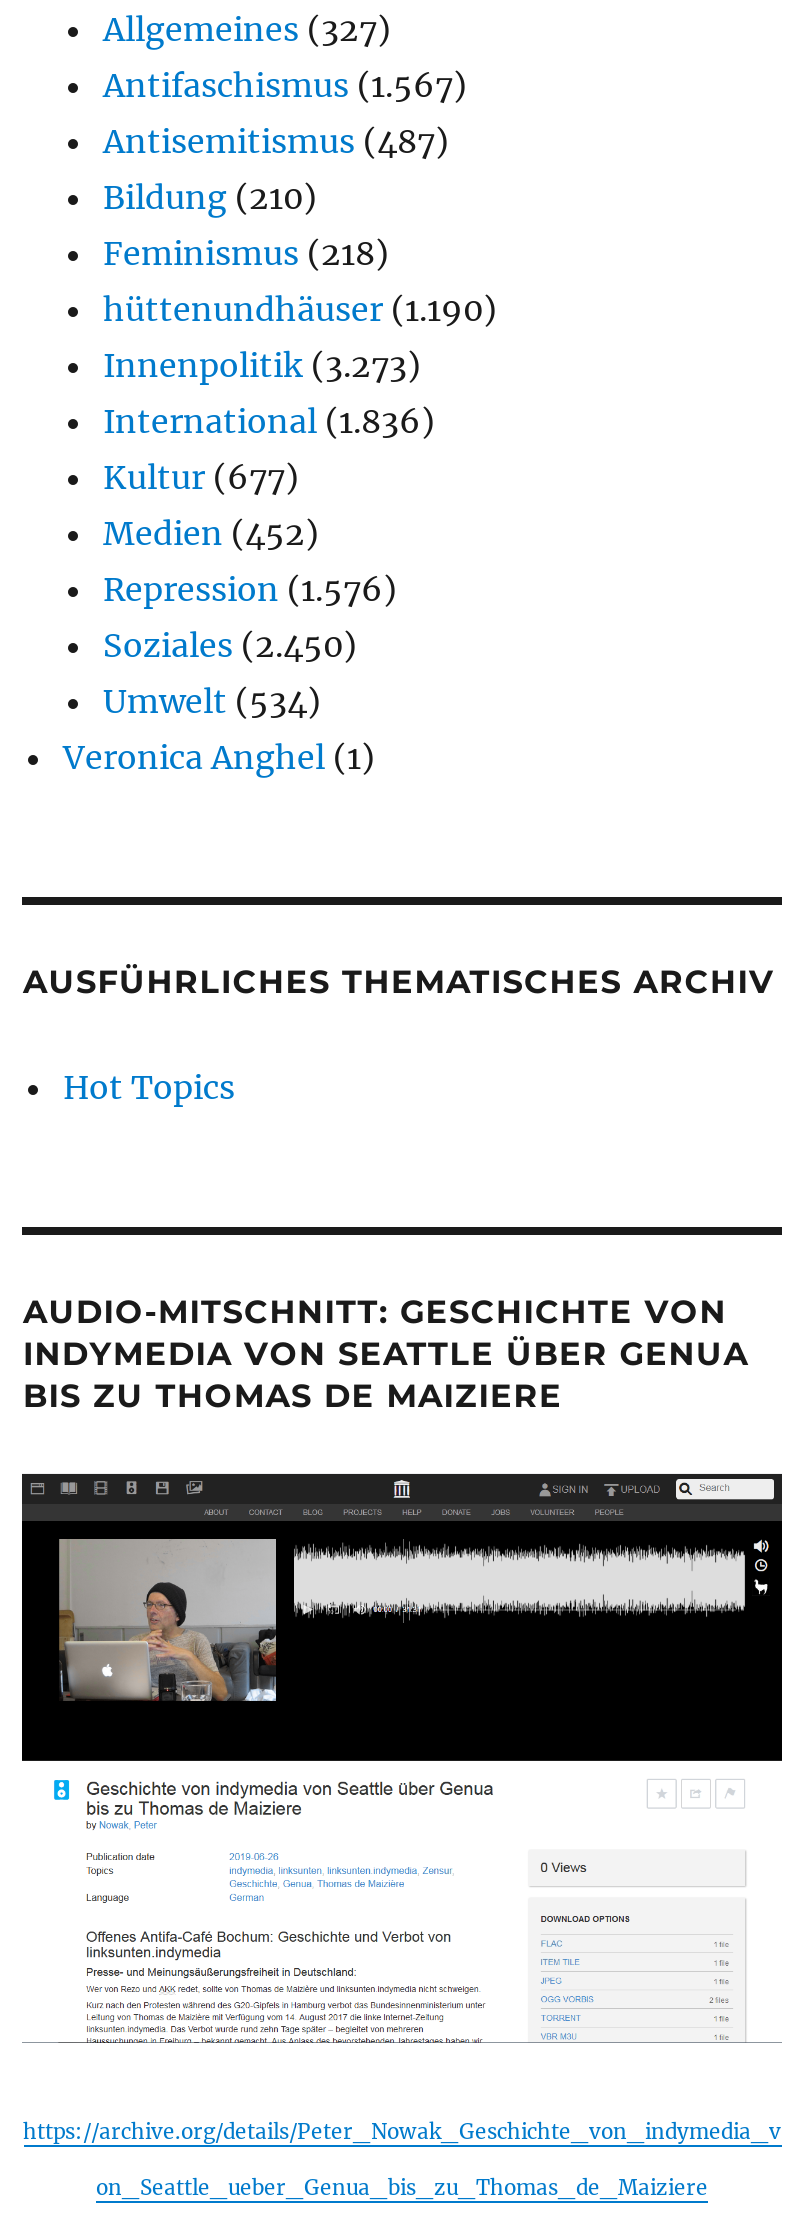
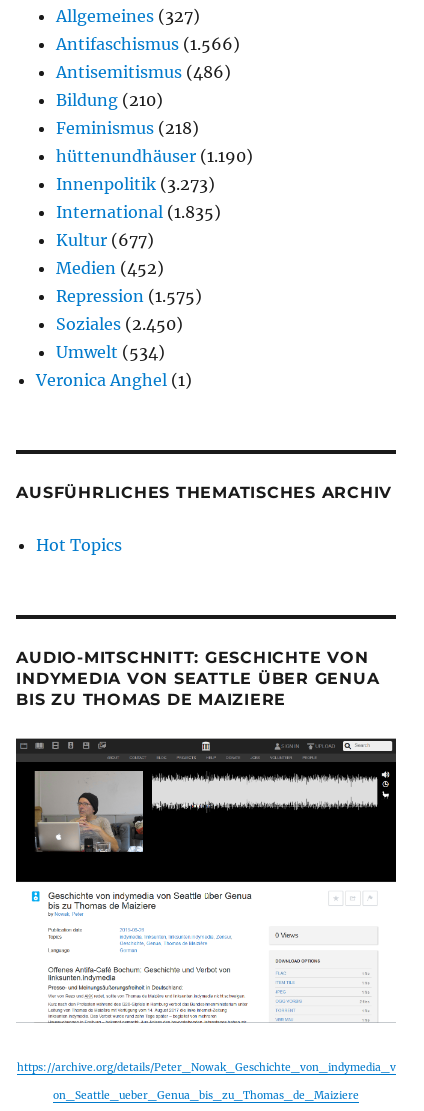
[103,65,467,105] Antifaschismus (1.567) -> [56,34,240,54] Antifaschismus (1.566)
[103,121,449,161] Antisemitismus (487) -> [56,62,231,82] Antisemitismus (486)
[103,401,435,441] International (1.836) -> [56,202,221,222] International (1.835)
[103,569,397,609] Repression (1.576) -> [56,286,202,306] Repression (1.575)

